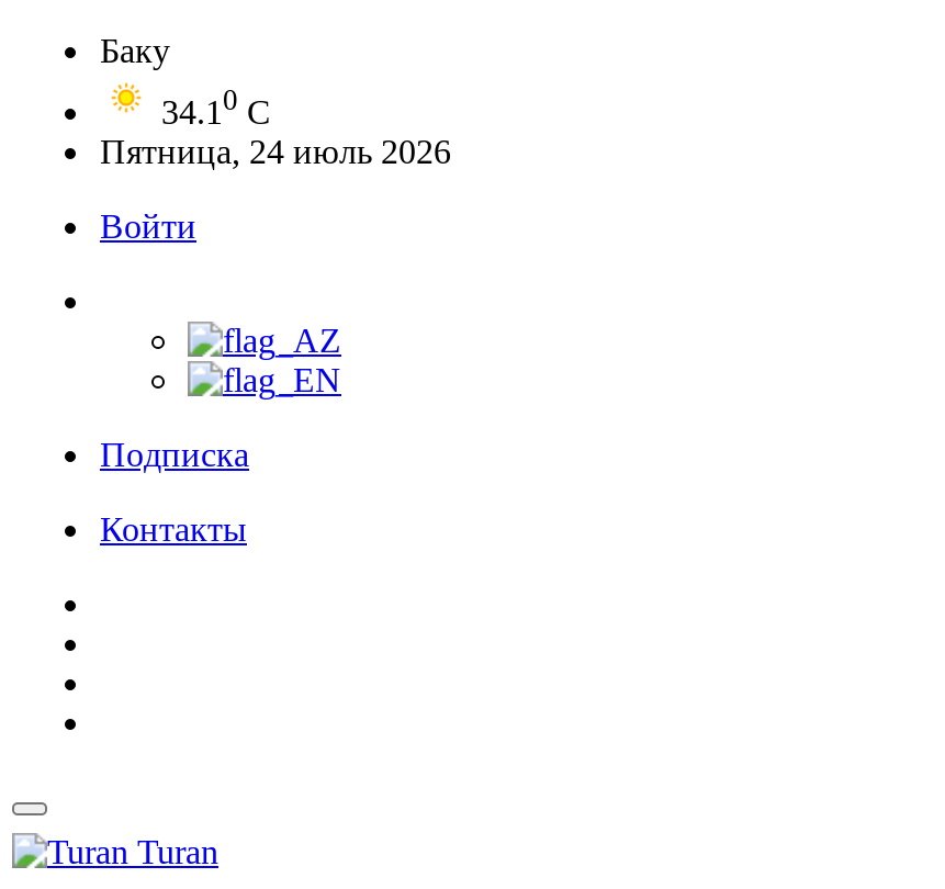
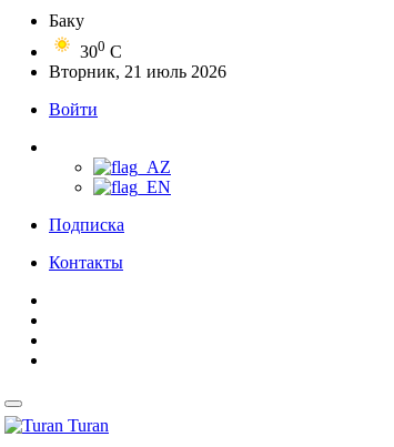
[161,84,271,131] 34.10 C -> [80,37,122,61] 300 C
[100,133,451,170] Пятница, 24 июль 2026 -> [49,62,226,81] Вторник, 21 июль 2026

